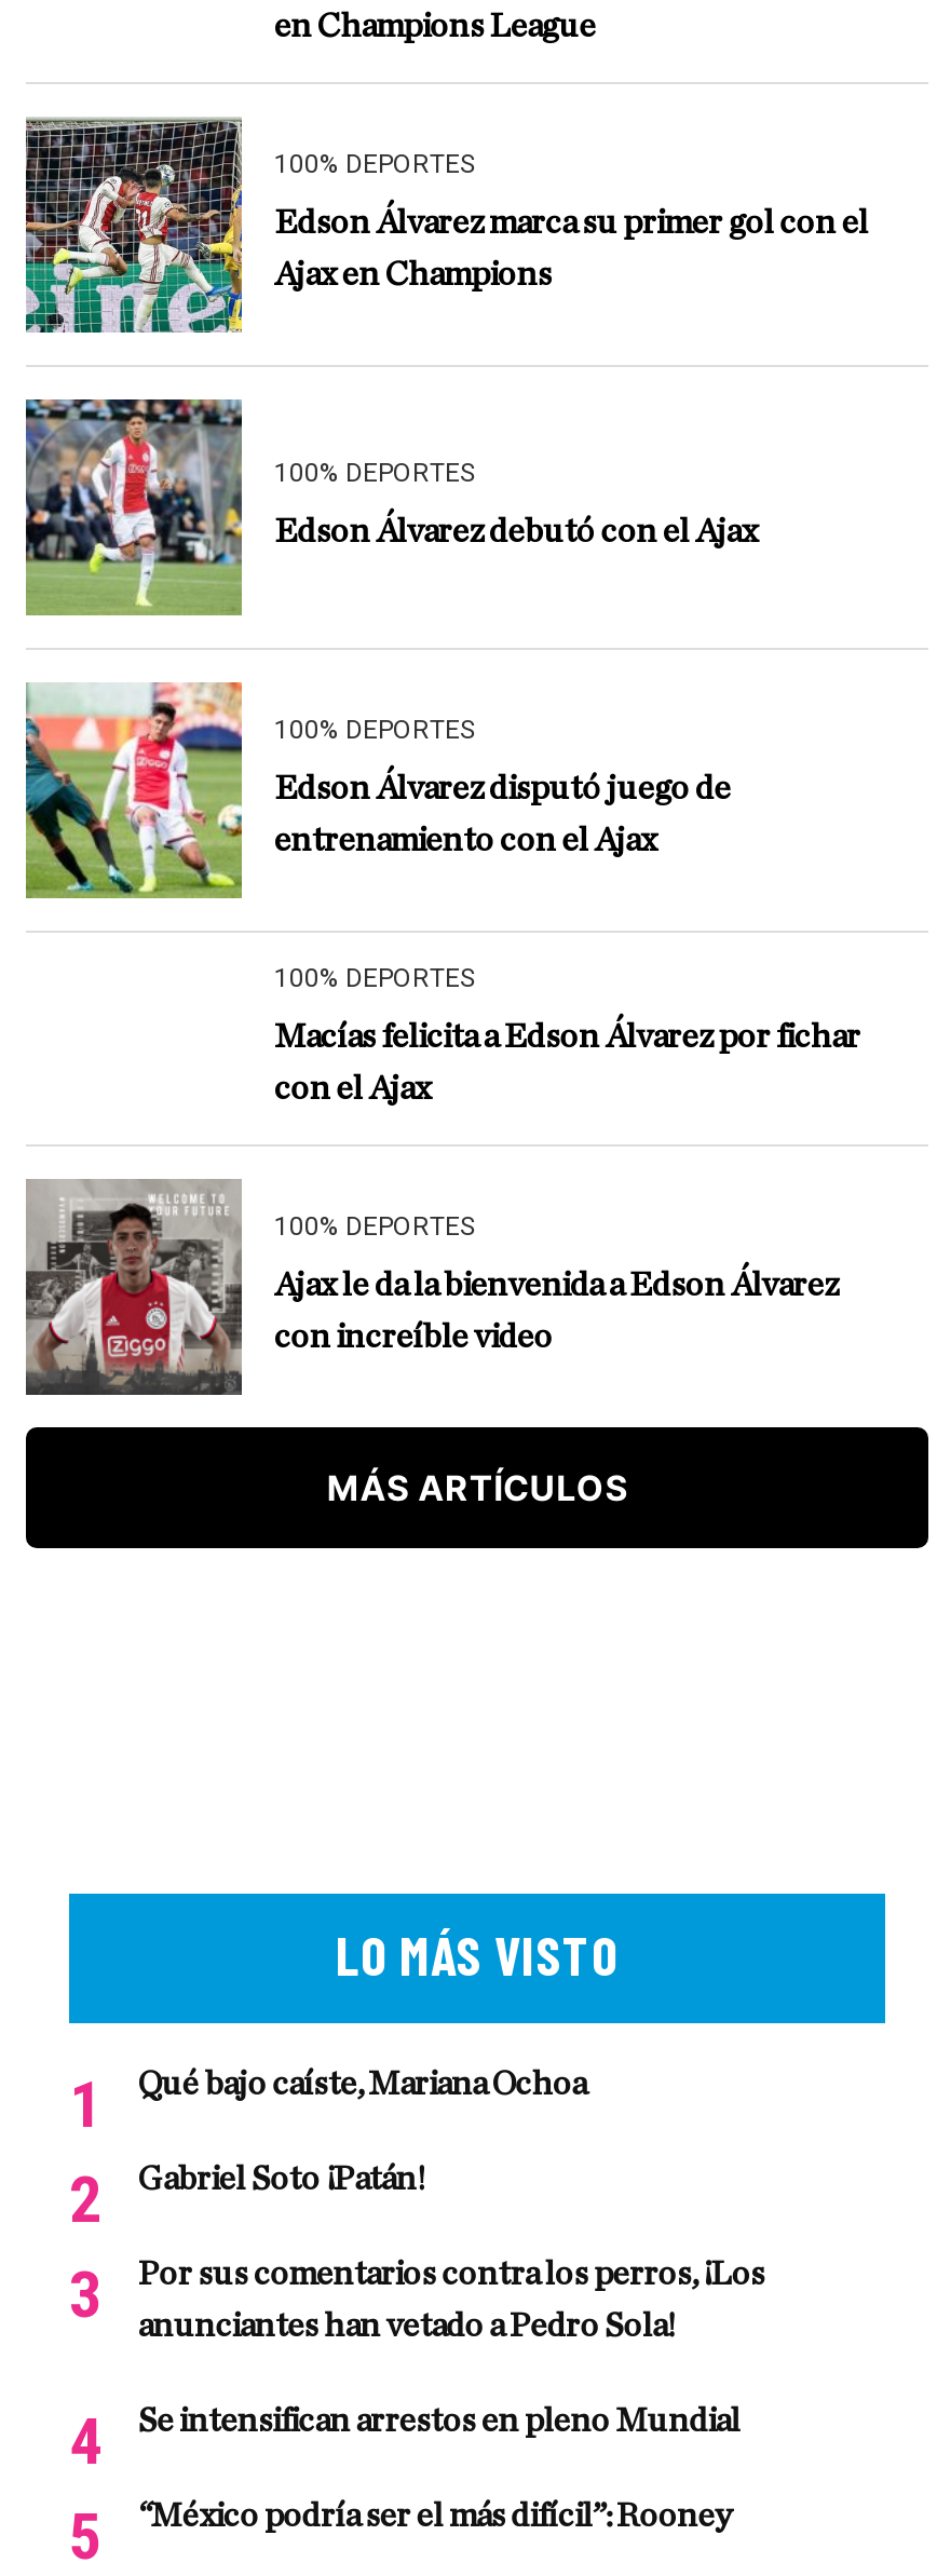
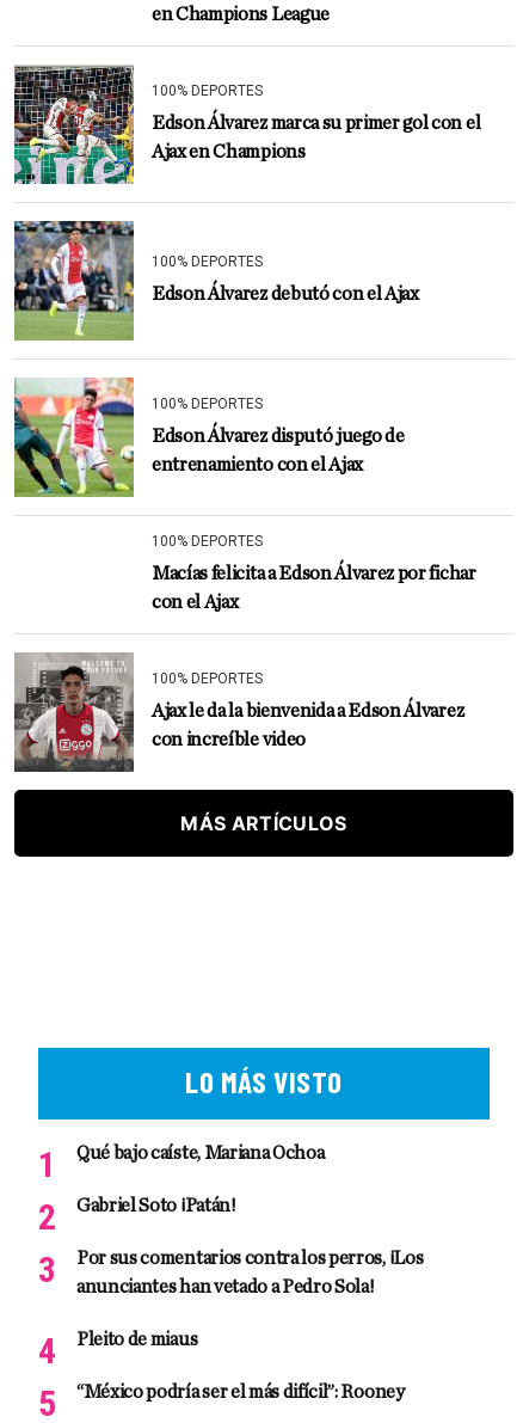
[138,2404,740,2438] Se intensifican arrestos en pleno Mundial -> [76,1330,197,1349] Pleito de miaus

